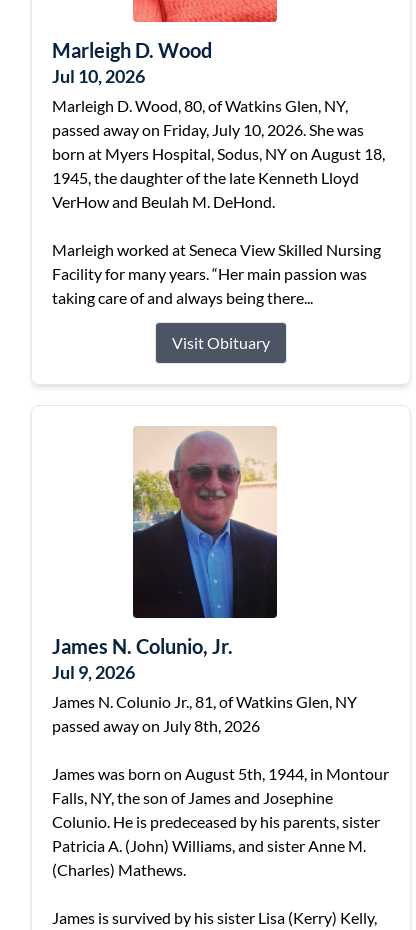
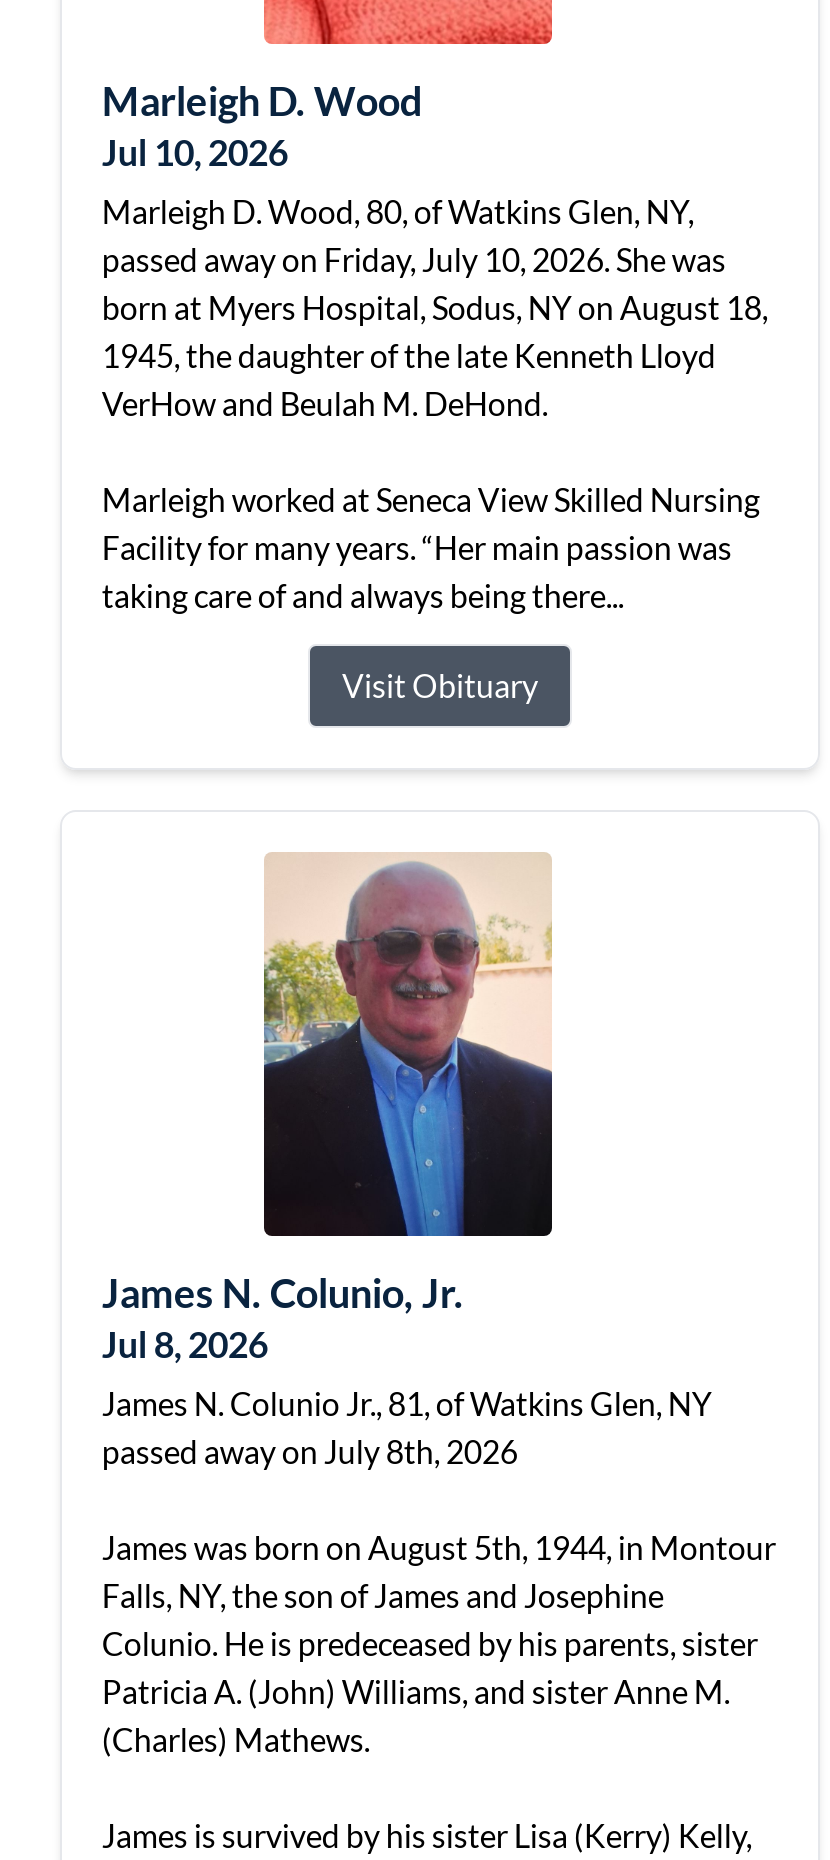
[52,661,135,683] Jul 9, 2026 -> [102,1322,268,1366] Jul 8, 2026

